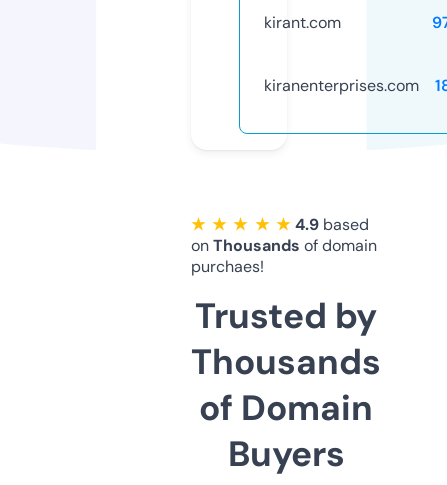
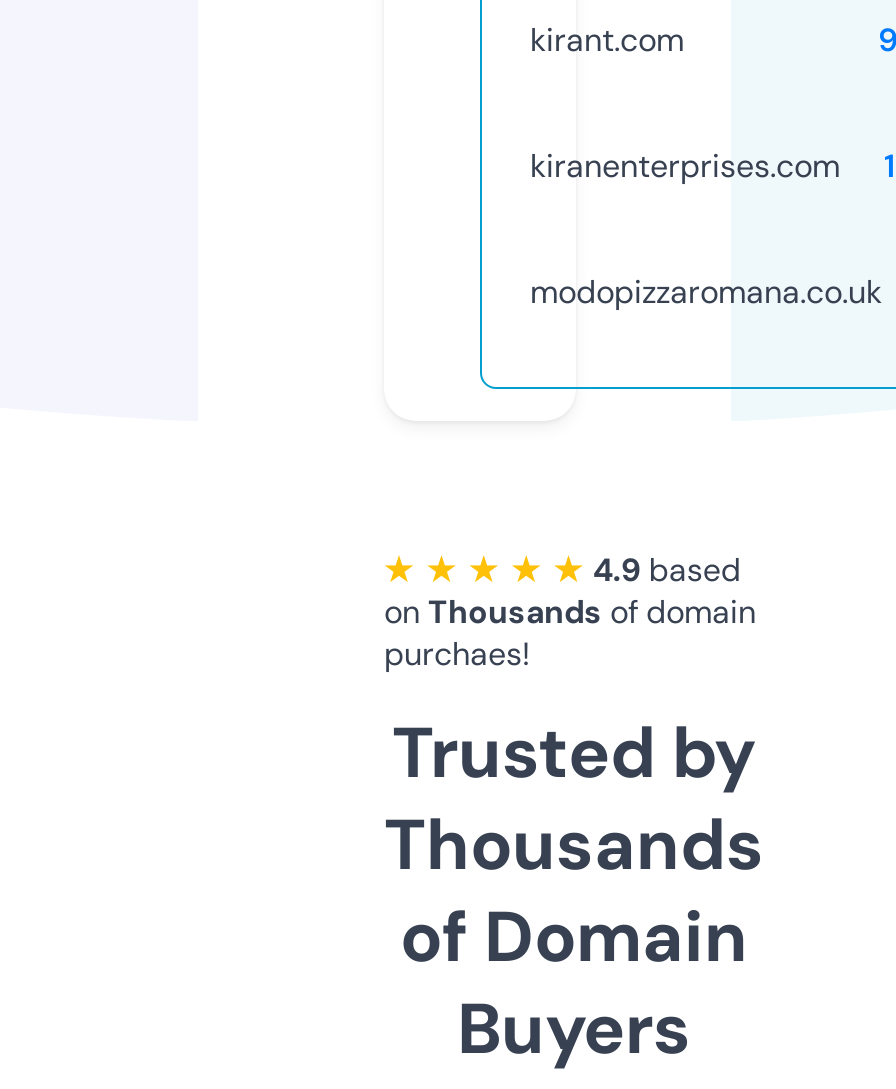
none -> [530,271,882,313] modopizzaromana.co.uk

